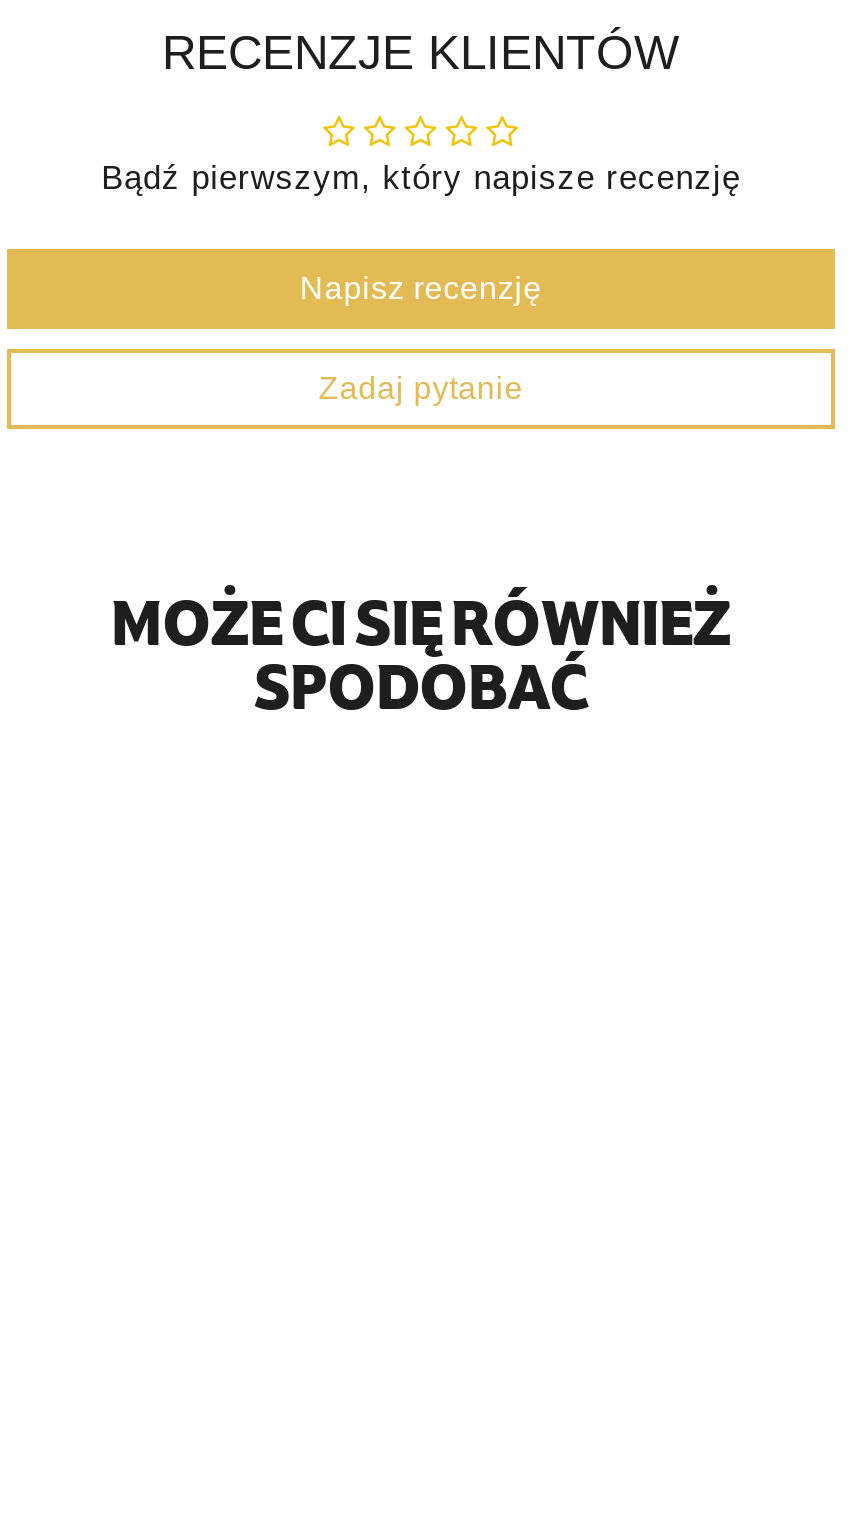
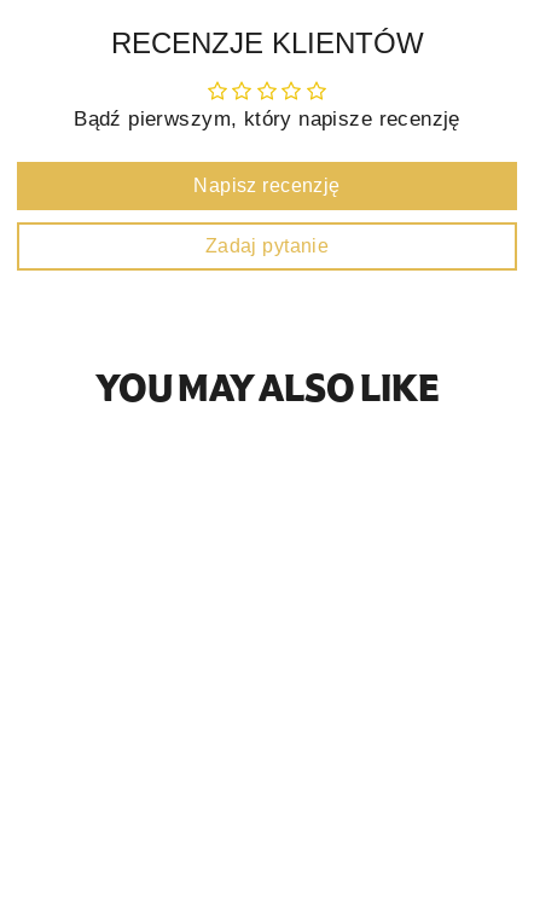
[111,585,731,721] MOŻE CI SIĘ RÓWNIEŻ | SPODOBAĆ -> [95,365,439,408] YOU MAY ALSO LIKE

